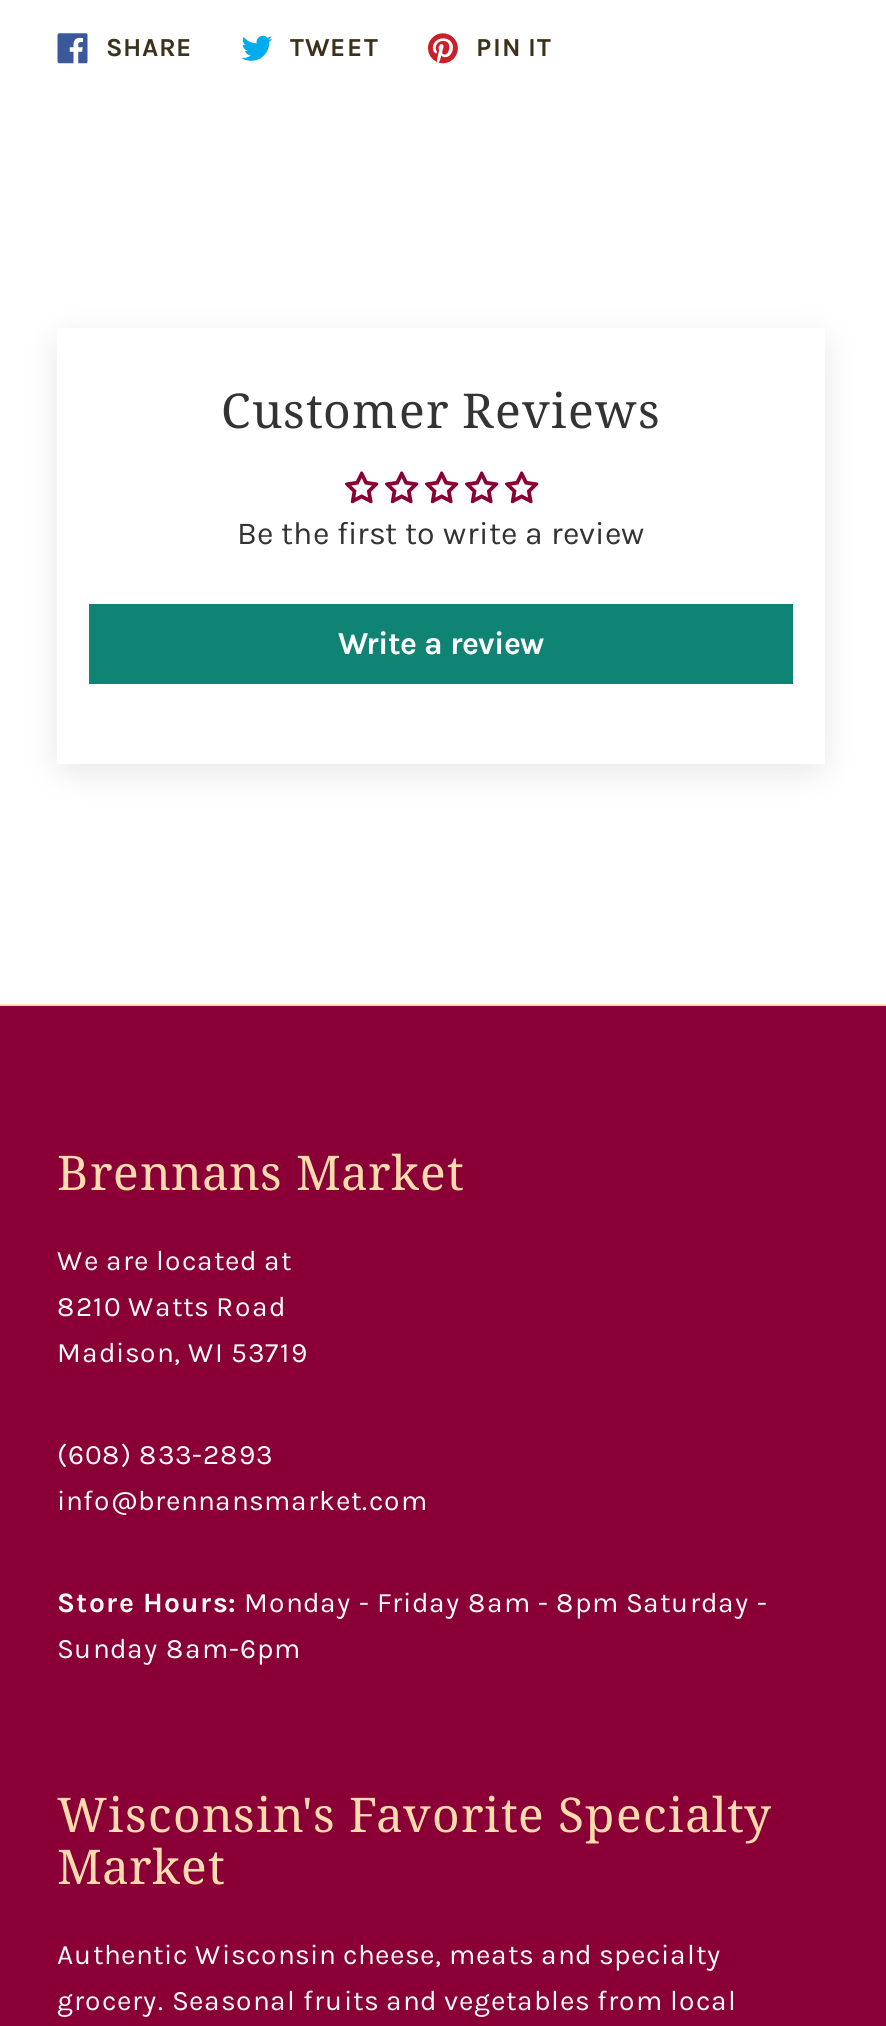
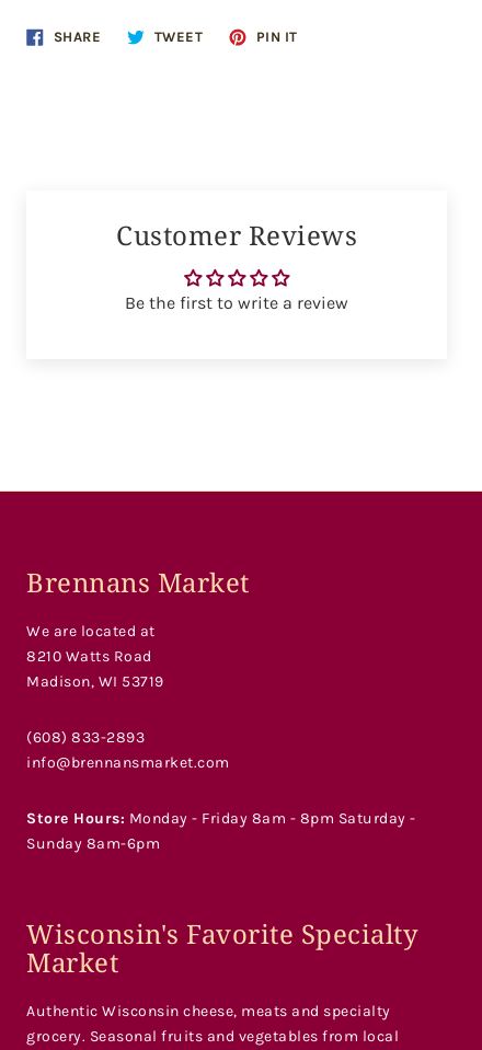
[338,623,544,661] Write a review -> none

